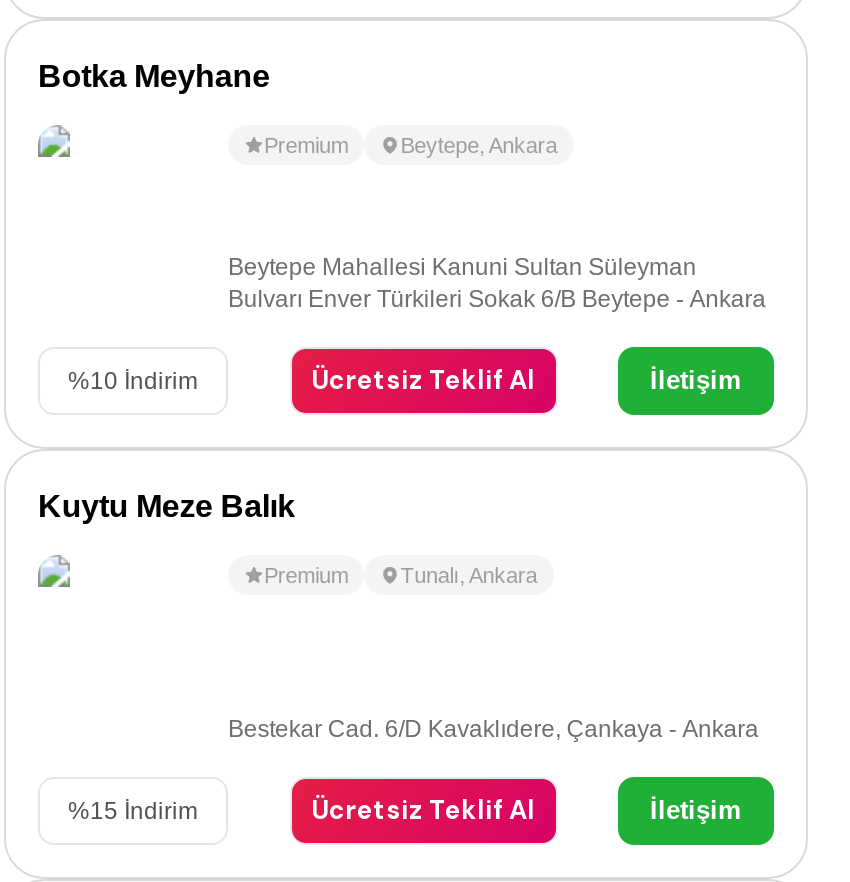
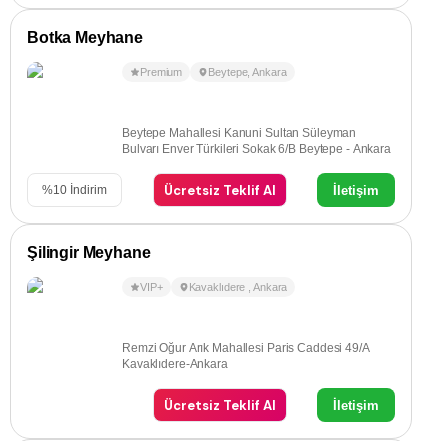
[38,488,537,586] Kuytu Meze Balık | Premium | Tunalı, Ankara -> [27,244,287,293] Şilingir Meyhane | VIP+ | Kavaklıdere, Ankara
[68,714,759,824] Bestekar Cad. 6/D Kavaklıdere, Çankaya - Ankara | %15 İndirim -> [122,341,370,371] Remzi Oğur Arık Mahallesi Paris Caddesi 49/A | Kavaklıdere-Ankara

